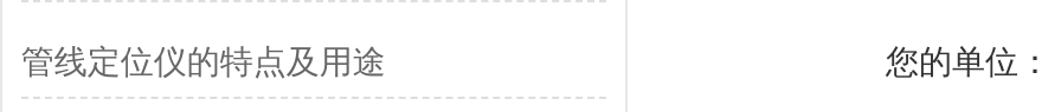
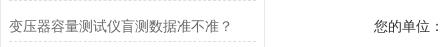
[21,42,386,80] 管线定位仪的特点及用途 -> [9,18,233,34] 变压器容量测试仪盲测数据准不准？

